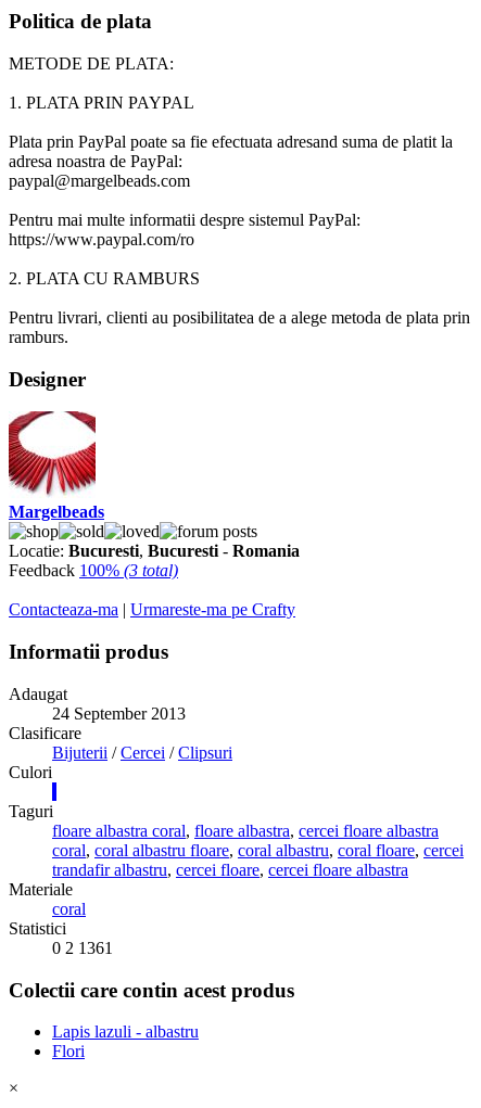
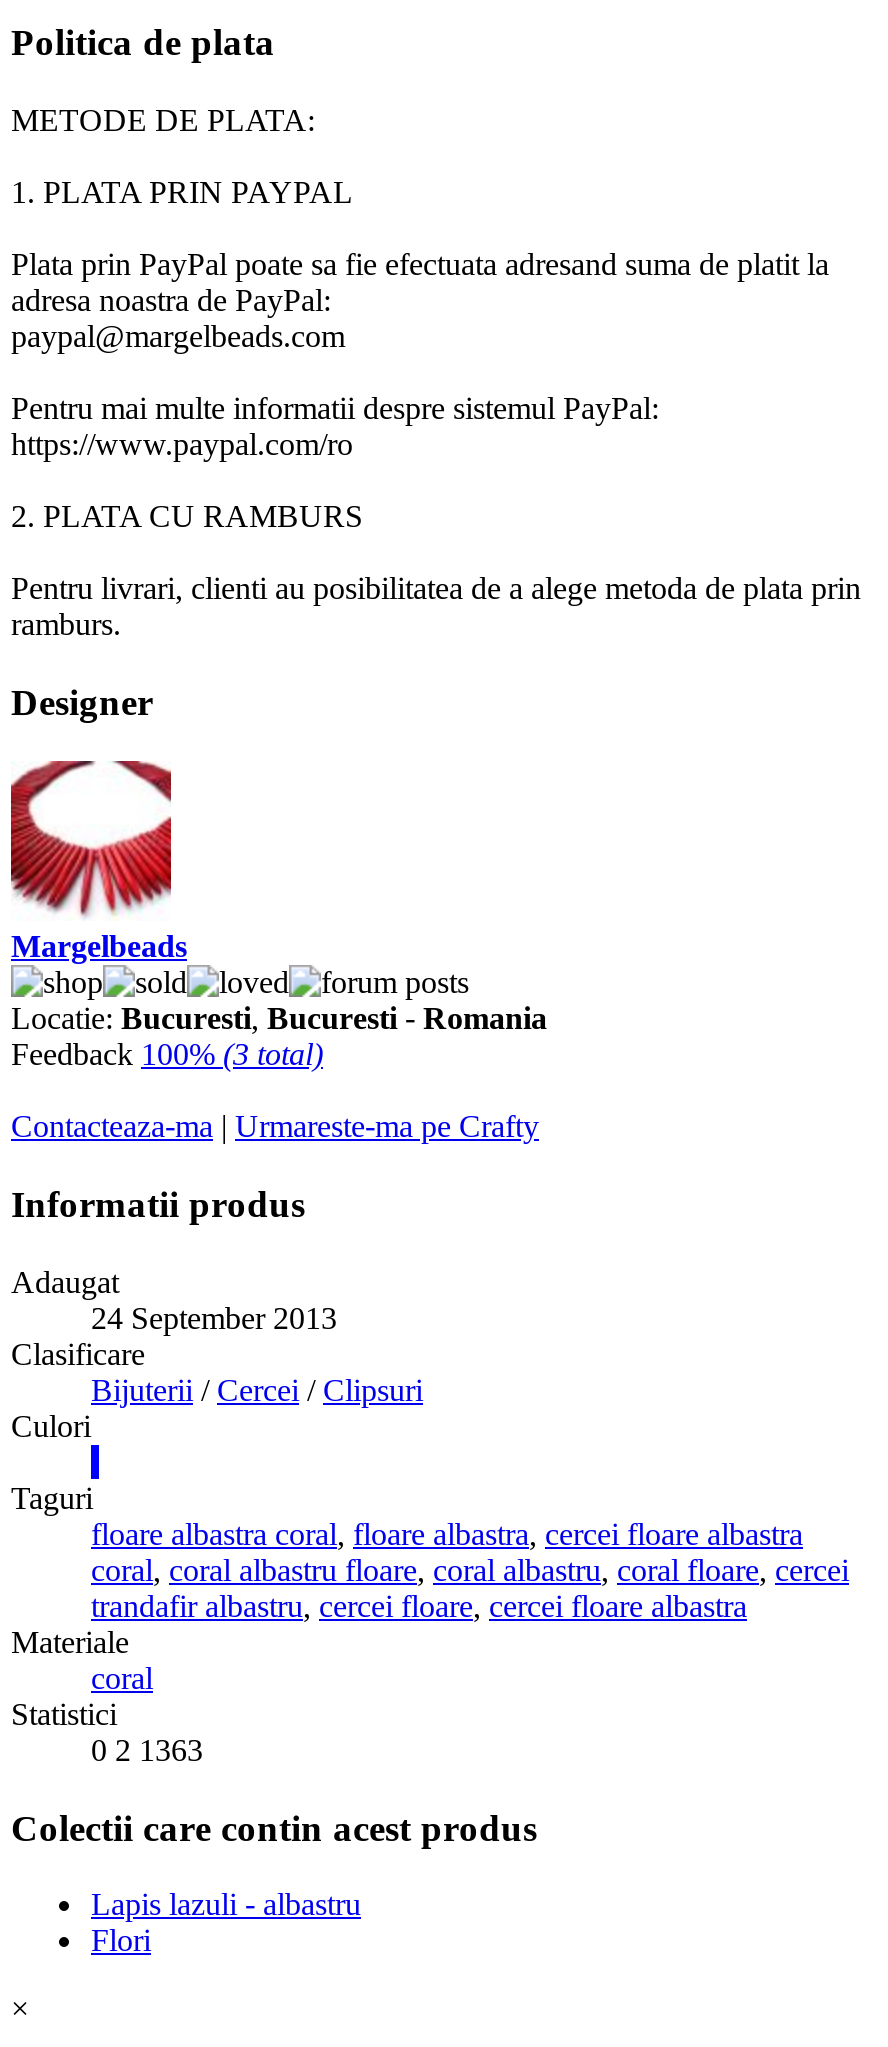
[52,939,113,957] 0 2 1361 -> [91,1733,203,1767] 0 2 1363

